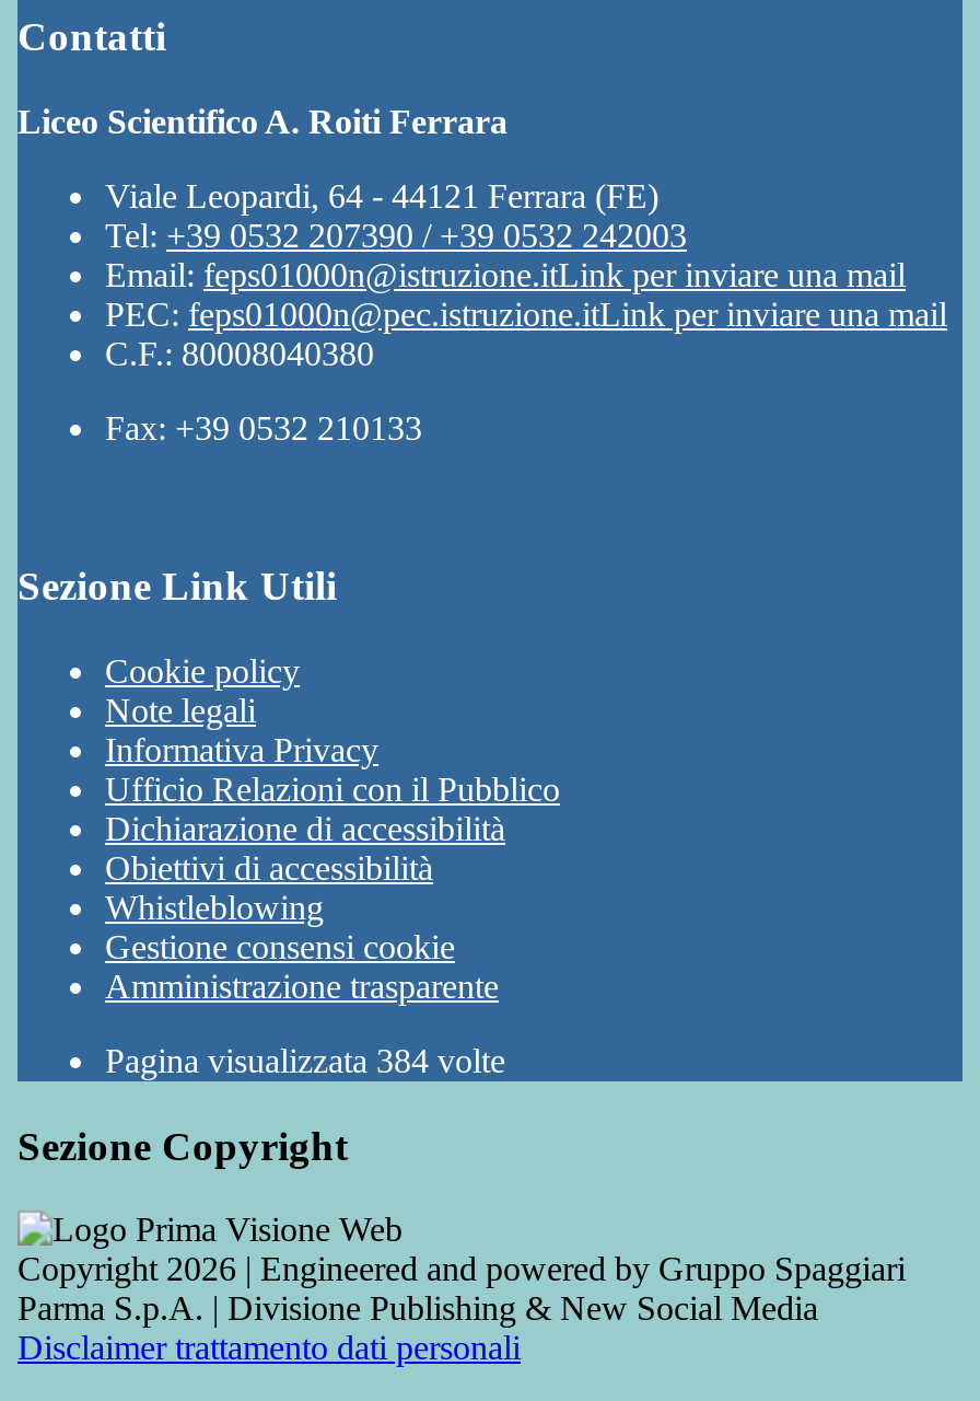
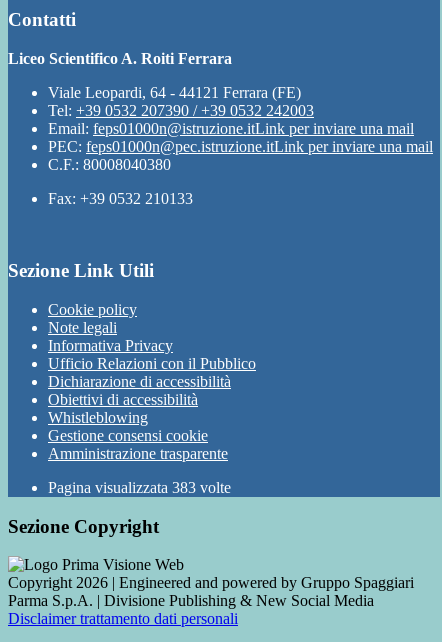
[105,1042,505,1079] Pagina visualizzata 384 volte -> [48,479,231,496] Pagina visualizzata 383 volte

